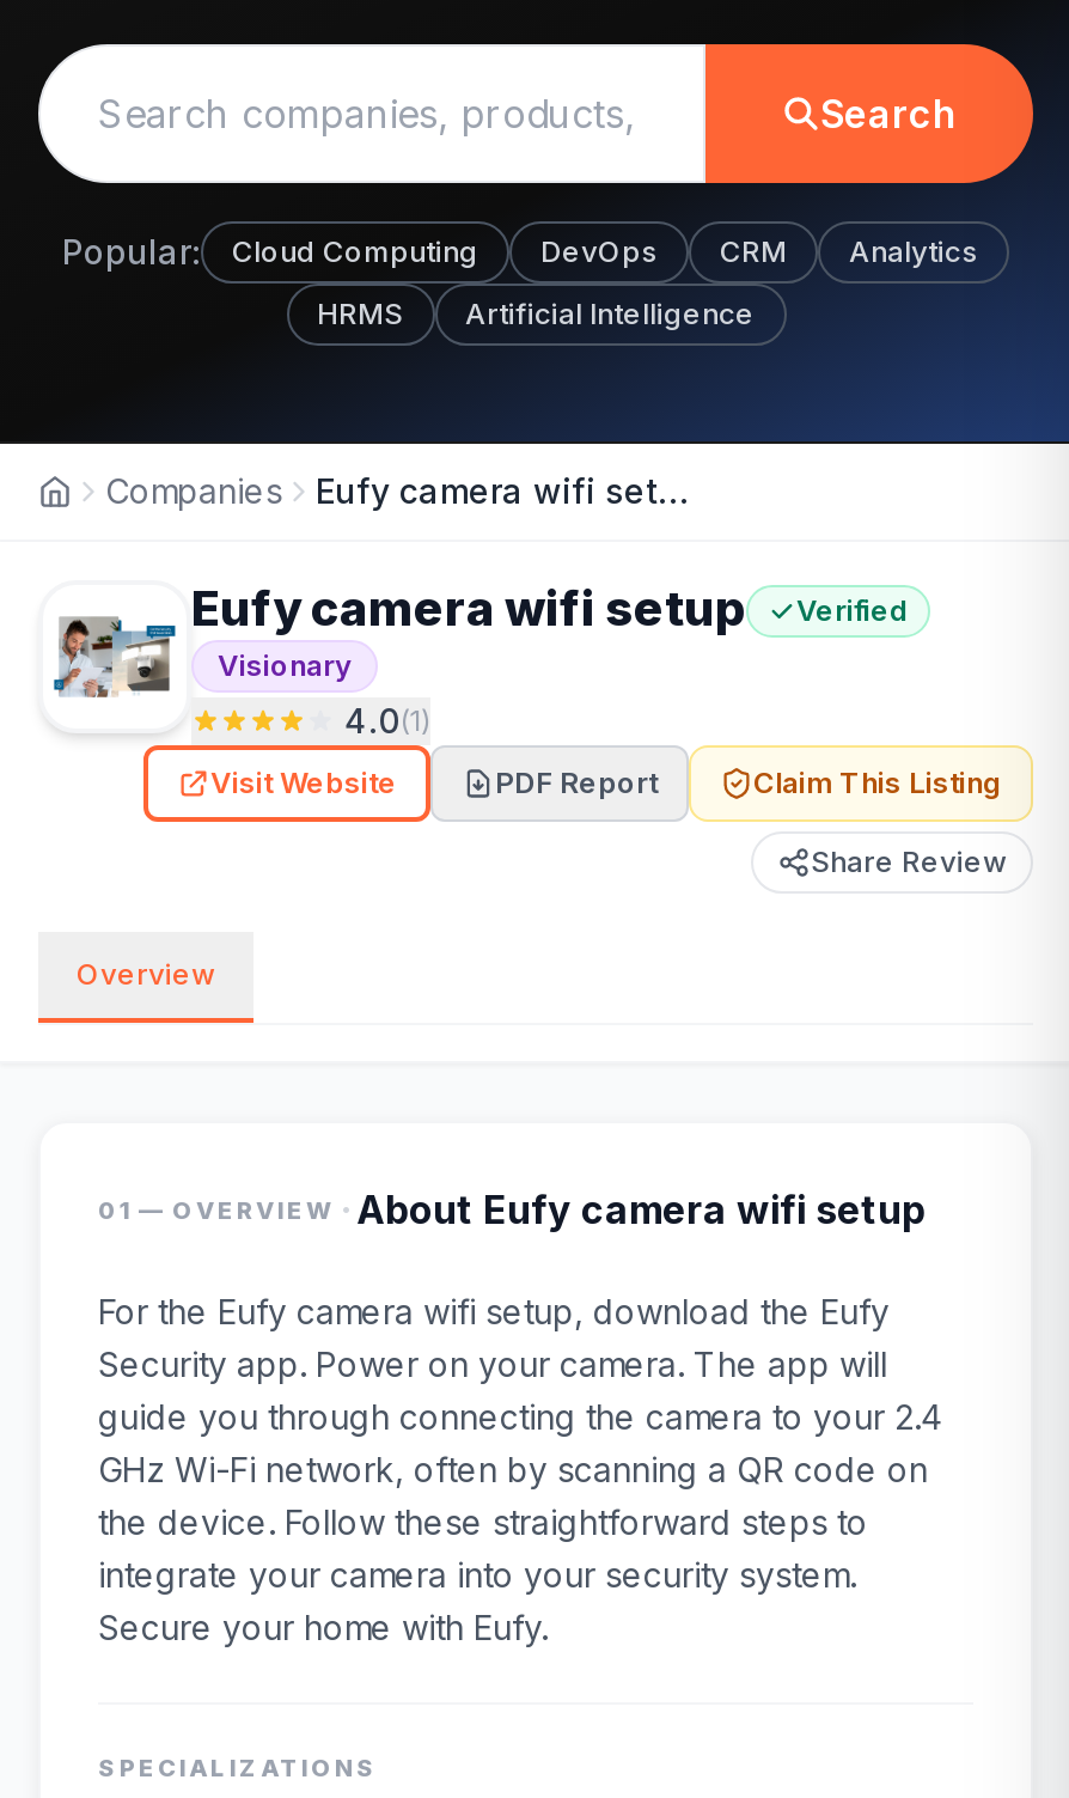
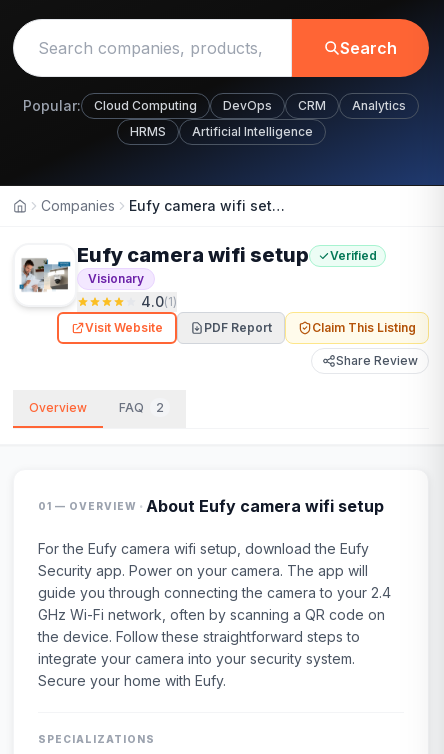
none -> [119,400,164,415] FAQ | 2

